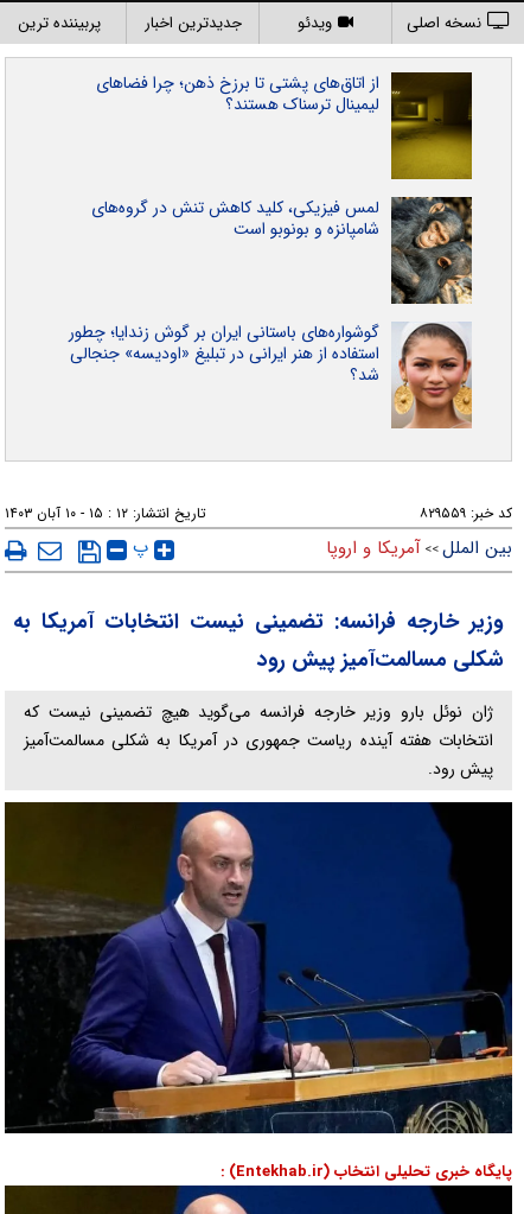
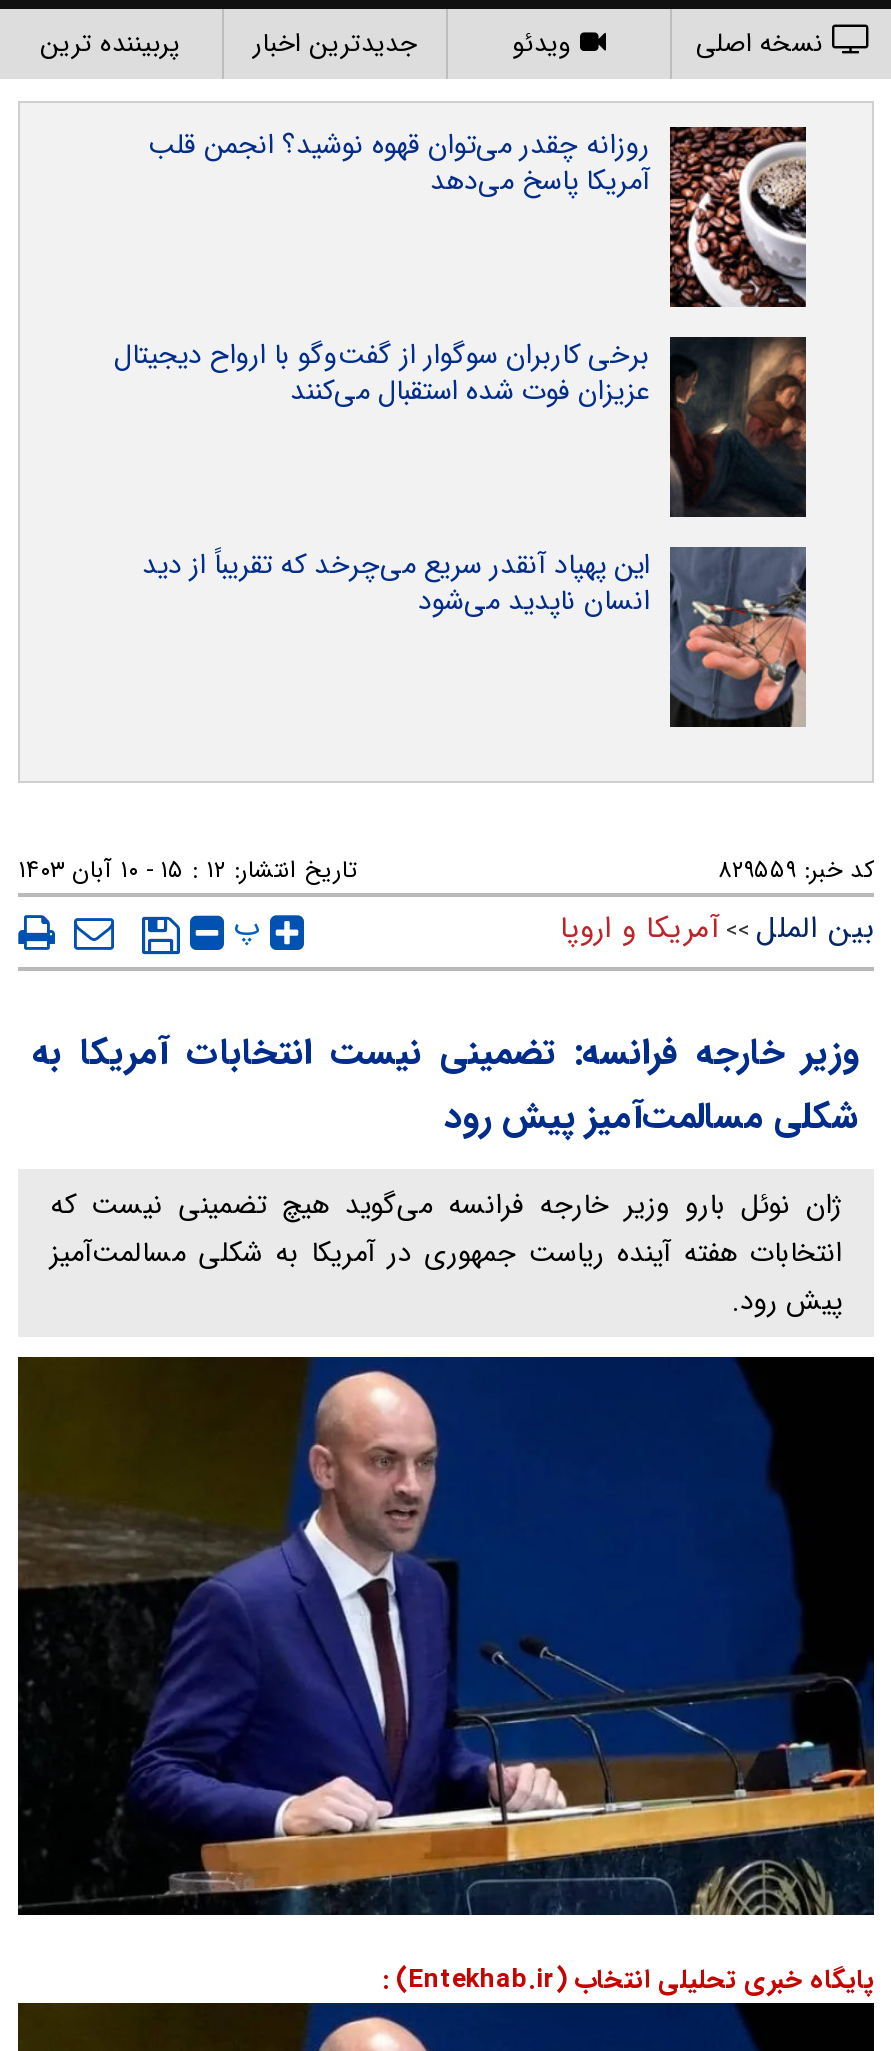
[96,70,473,180] [image] | از اتاق‌های پشتی تا برزخ ذهن؛ چرا فضاهای | لیمینال ترسناک هستند؟ -> [148,123,808,309] [image] | روزانه چقدر می‌توان قهوه نوشید؟ انجمن قلب | آمریکا پاسخ می‌دهد
[91,195,473,305] [image] | لمس فیزیکی، کلید کاهش تنش در گروه‌های | شامپانزه و بونوبو است -> [114,333,808,519] [image] | برخی کاربران سوگوار از گفت‌وگو با ارواح دیجیتال | عزیزان فوت شده استقبال می‌کنند
[69,319,472,430] [image] | گوشواره‌های باستانی ایران بر گوش زندایا؛ چطور | استفاده از هنر ایرانی در تبلیغ «اودیسه» جنجالی | شد؟ -> [142,543,808,729] [image] | این پهپاد آنقدر سریع می‌چرخد که تقریباً از دید | انسان ناپدید می‌شود

